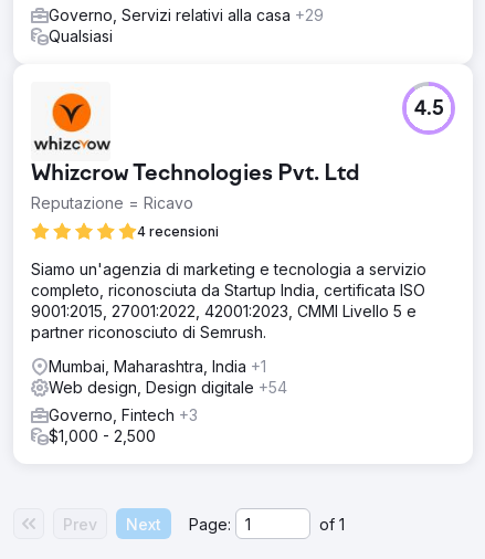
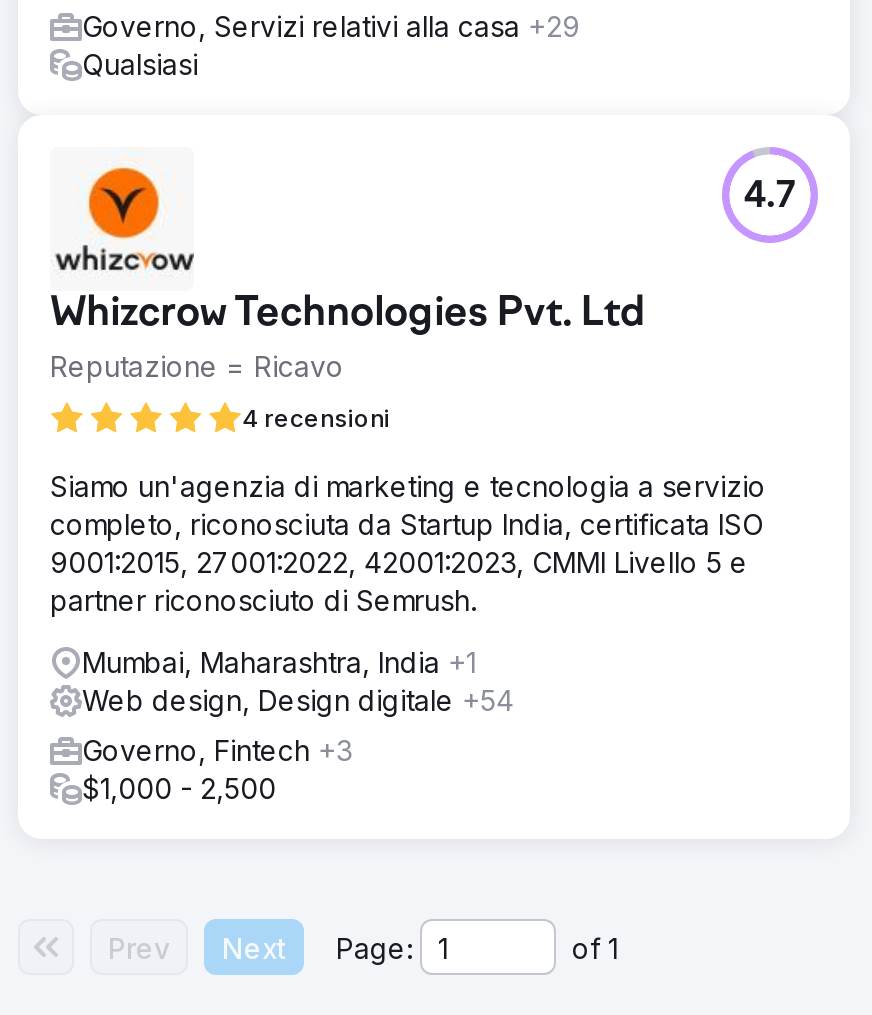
[414,99,444,120] 4.5 -> [744,179,796,217] 4.7

